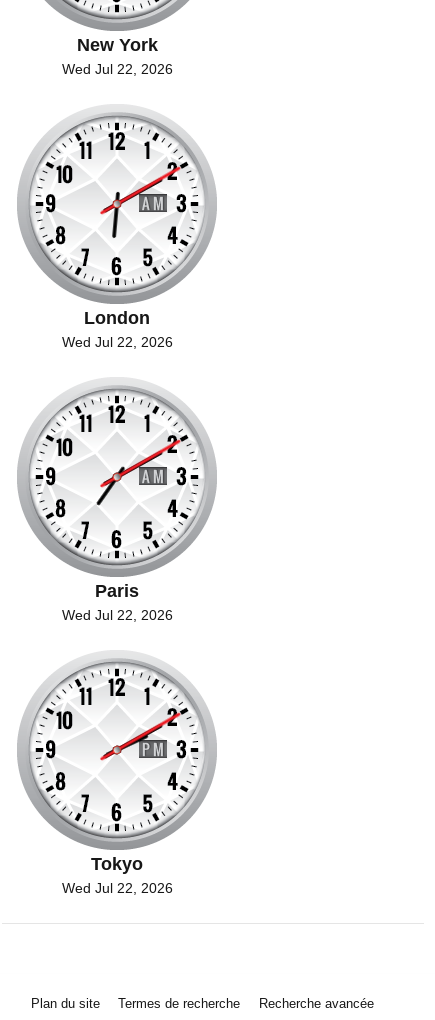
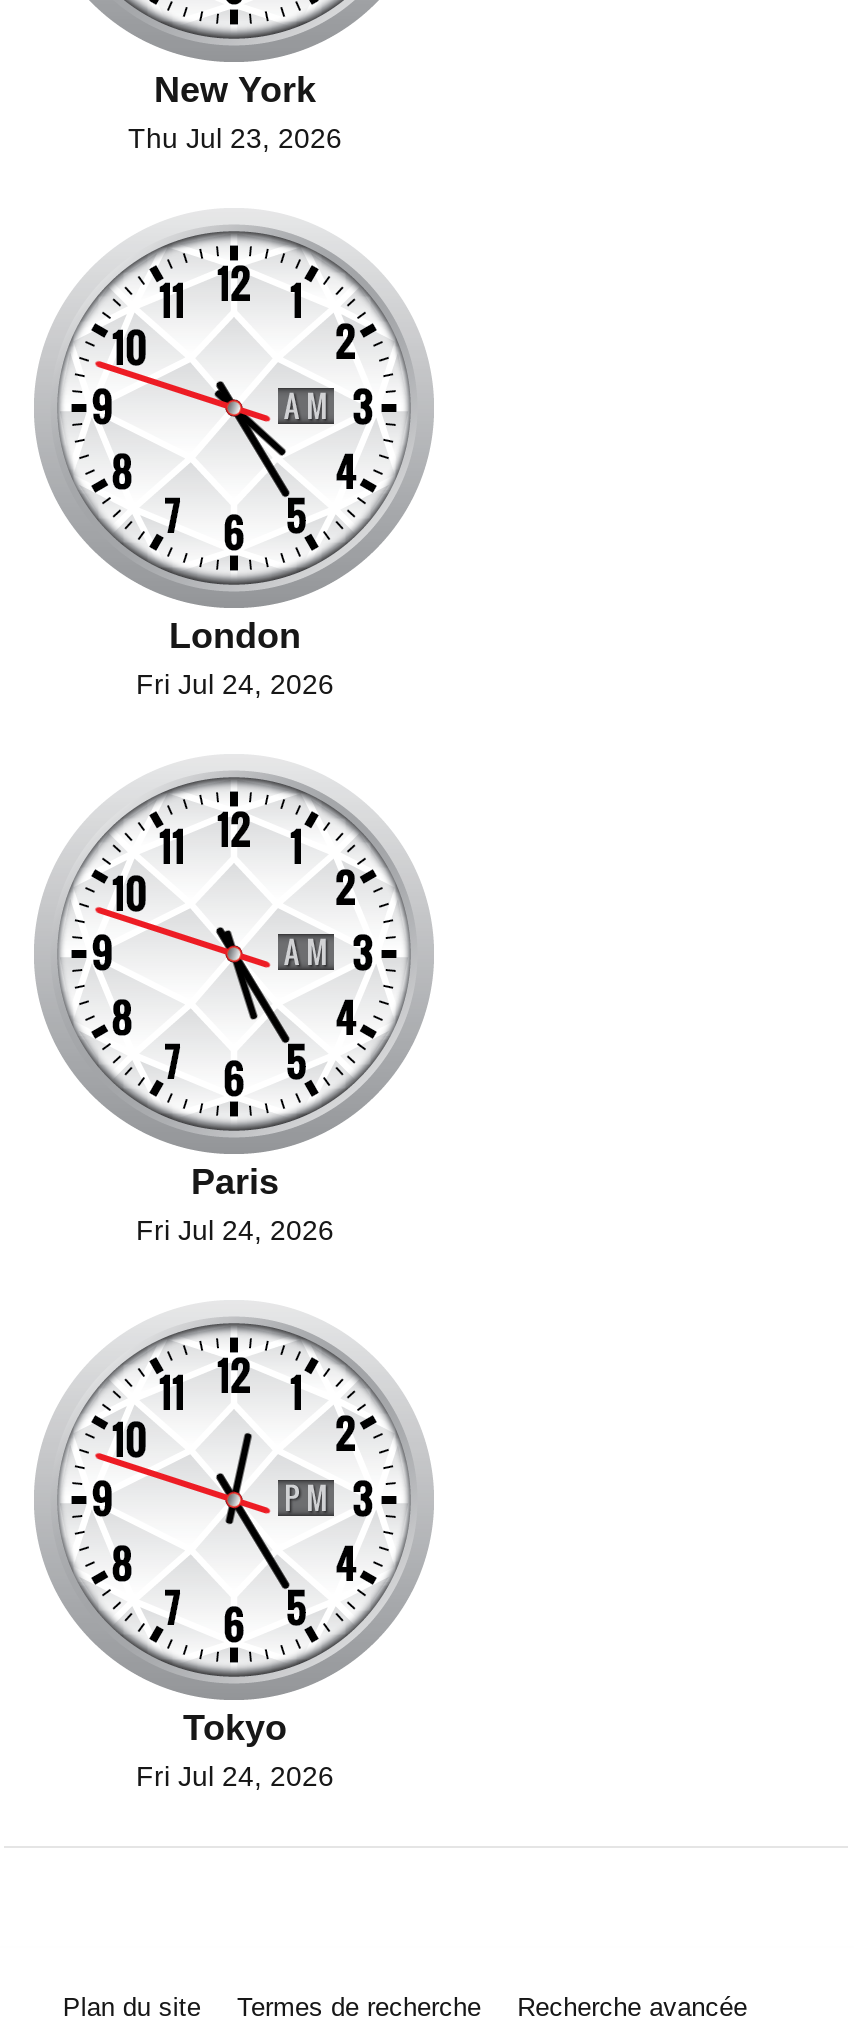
[62,60,173,76] Wed Jul 22, 2026 -> [128,121,342,153] Thu Jul 23, 2026
[45,140,181,271] [image] -> [92,264,366,542] [image]
[62,333,173,349] Wed Jul 22, 2026 -> [136,667,334,699] Fri Jul 24, 2026
[45,413,181,544] [image] -> [92,810,366,1088] [image]
[62,606,173,622] Wed Jul 22, 2026 -> [136,1213,334,1245] Fri Jul 24, 2026
[45,686,181,817] [image] -> [92,1356,366,1634] [image]
[62,879,173,895] Wed Jul 22, 2026 -> [136,1759,334,1791] Fri Jul 24, 2026

